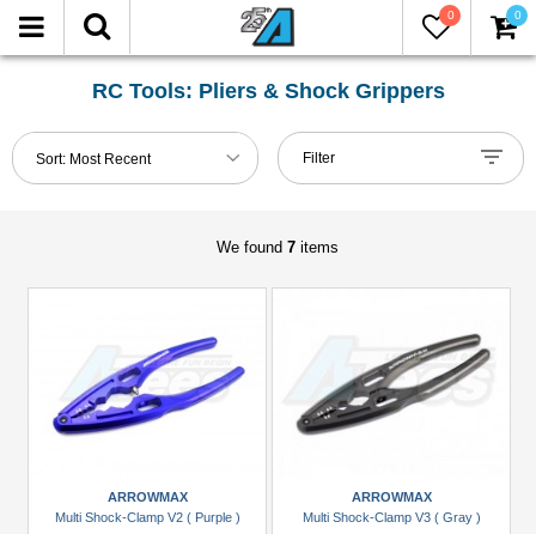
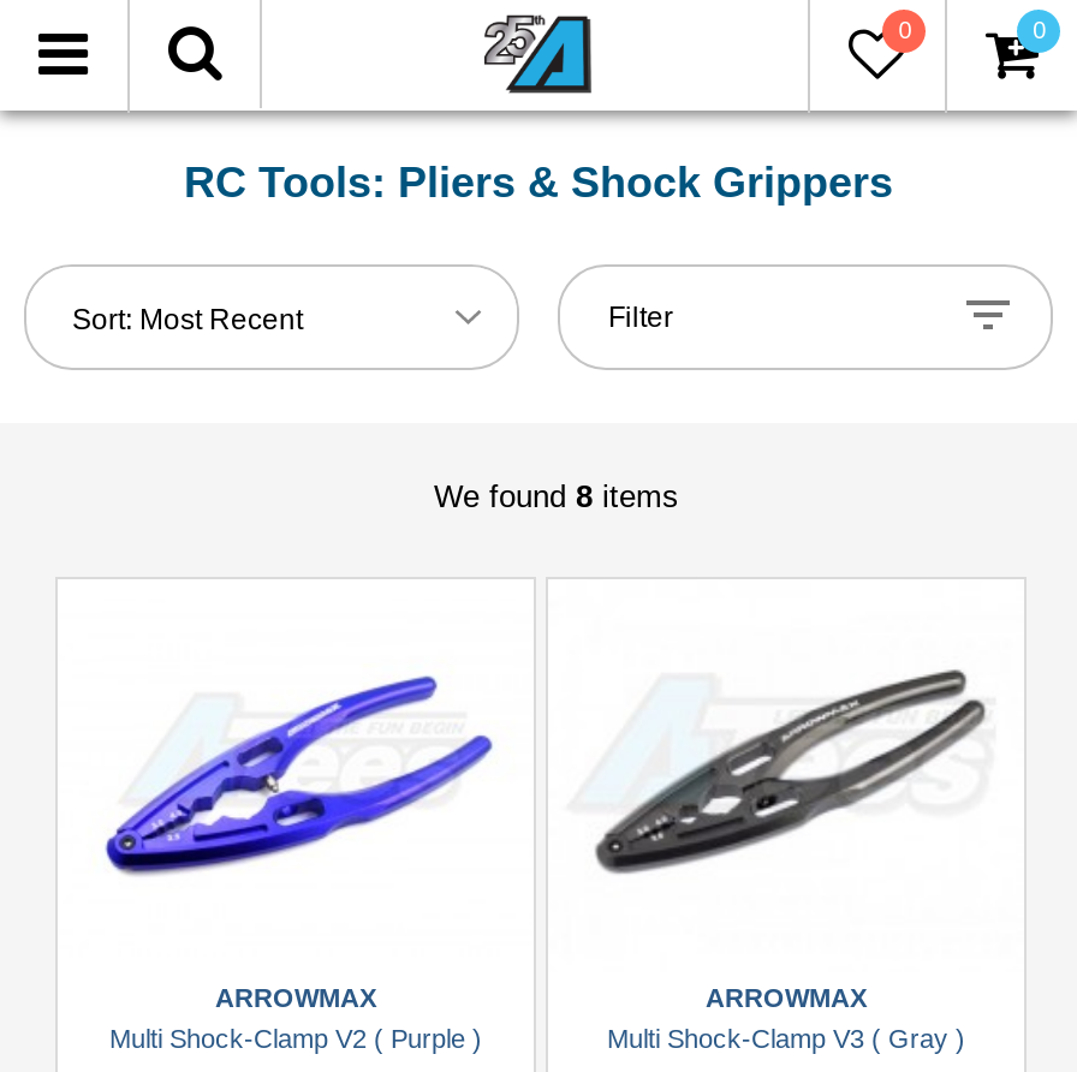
[216,238,338,256] We found 7 items -> [434,478,679,514] We found 8 items

